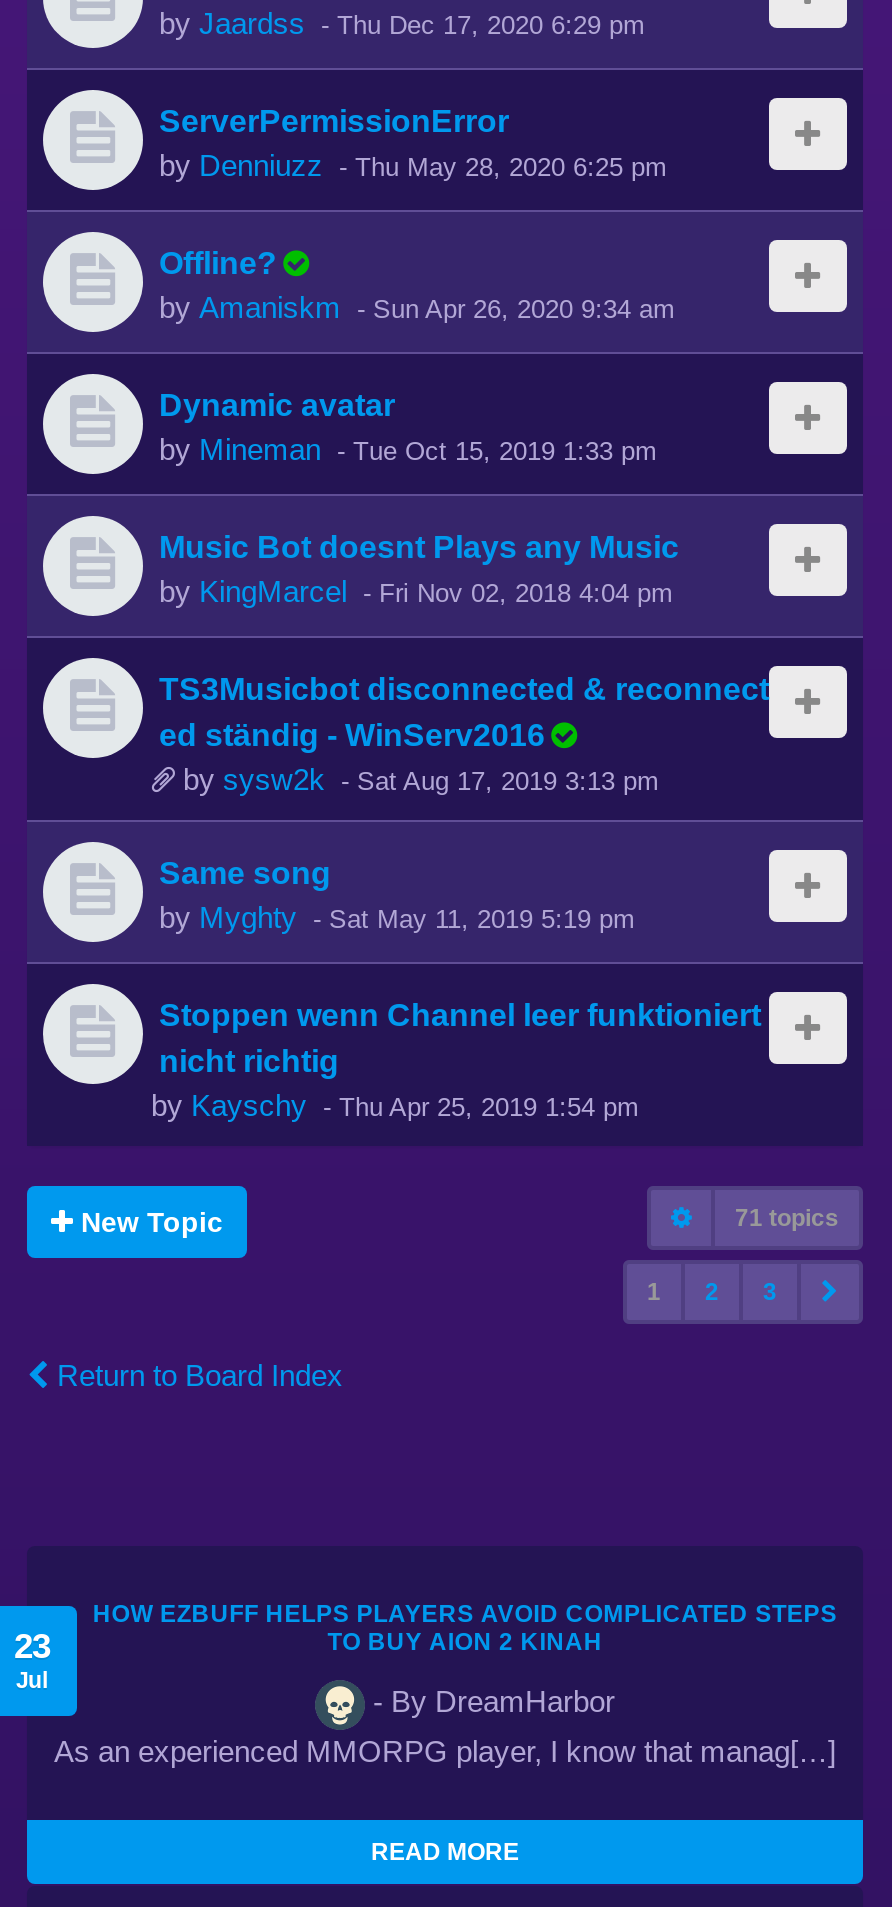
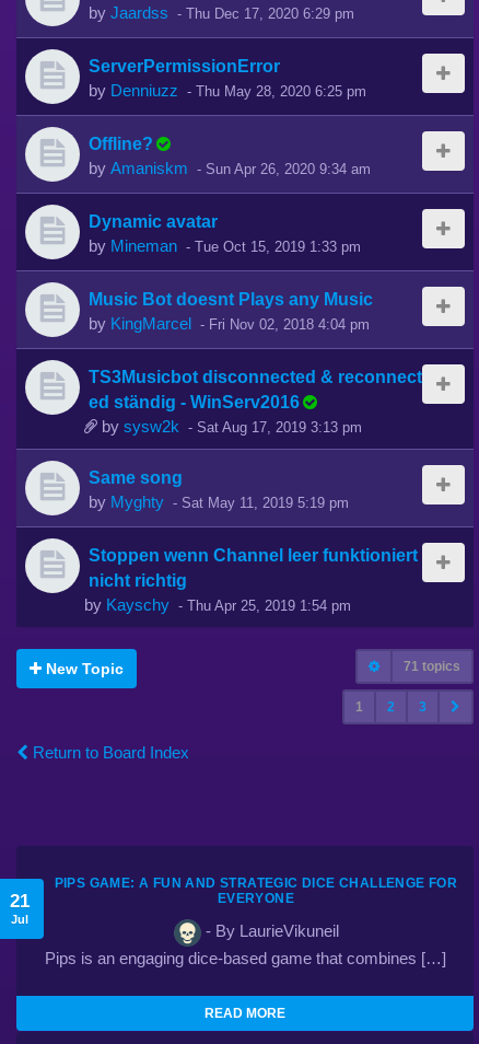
[93,1600,837,1656] HOW EZBUFF HELPS PLAYERS AVOID COMPLICATED STEPS | TO BUY AION 2 KINAH -> [54,875,457,906] PIPS GAME: A FUN AND STRATEGIC DICE CHALLENGE FOR | EVERYONE
[14,1627,50,1667] 23 -> [9,890,29,912] 21
[365,1684,615,1718] - By DreamHarbor -> [201,921,338,940] - By LaurieVikuneil
[54,1734,836,1768] As an experienced MMORPG player, I know that manag[…] -> [44,949,446,967] Pips is an engaging dice-based game that combines […]

